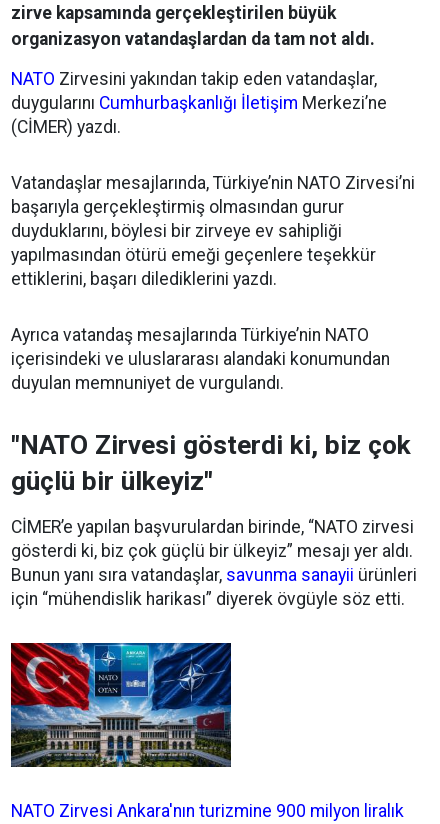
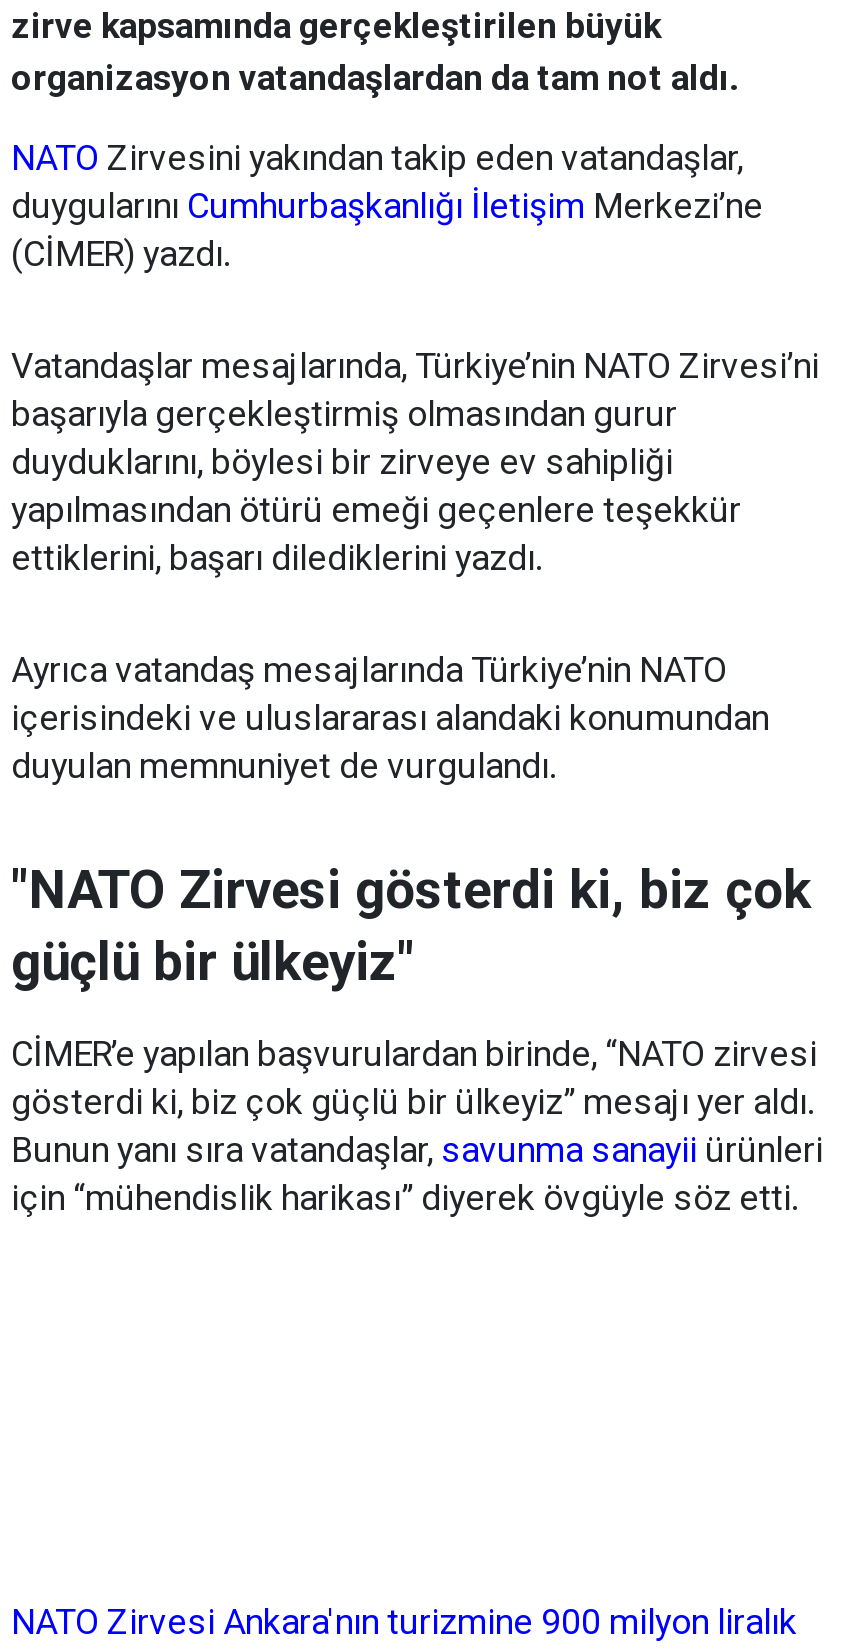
[10,642,232,768] [image] -> none

